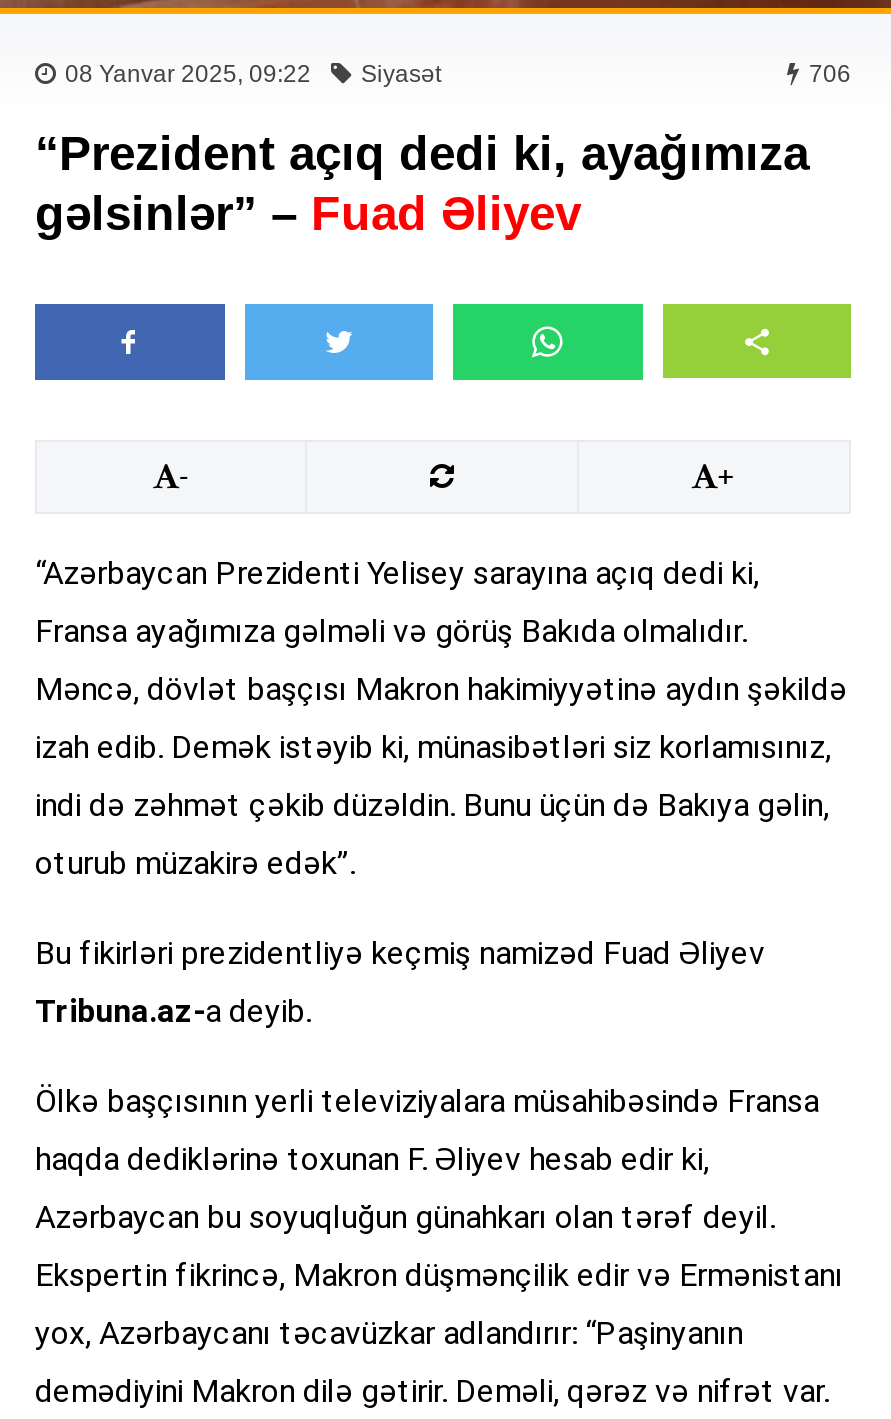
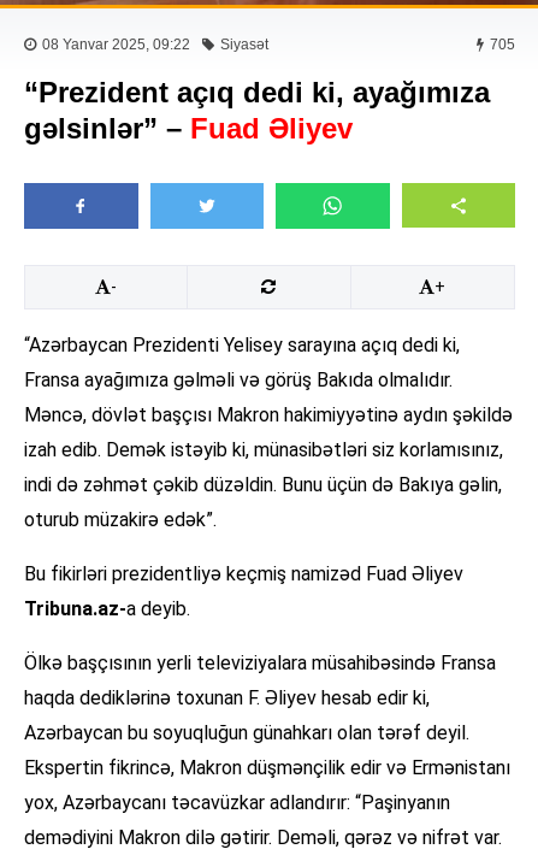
[809,60,851,88] 706 -> [490,36,515,53] 705

